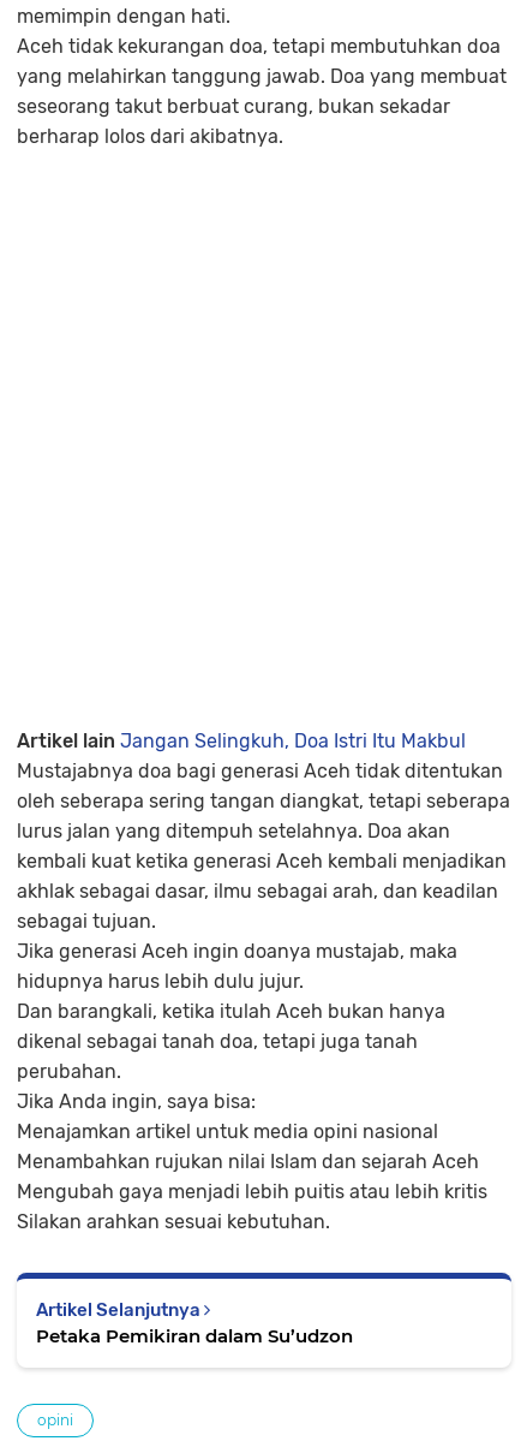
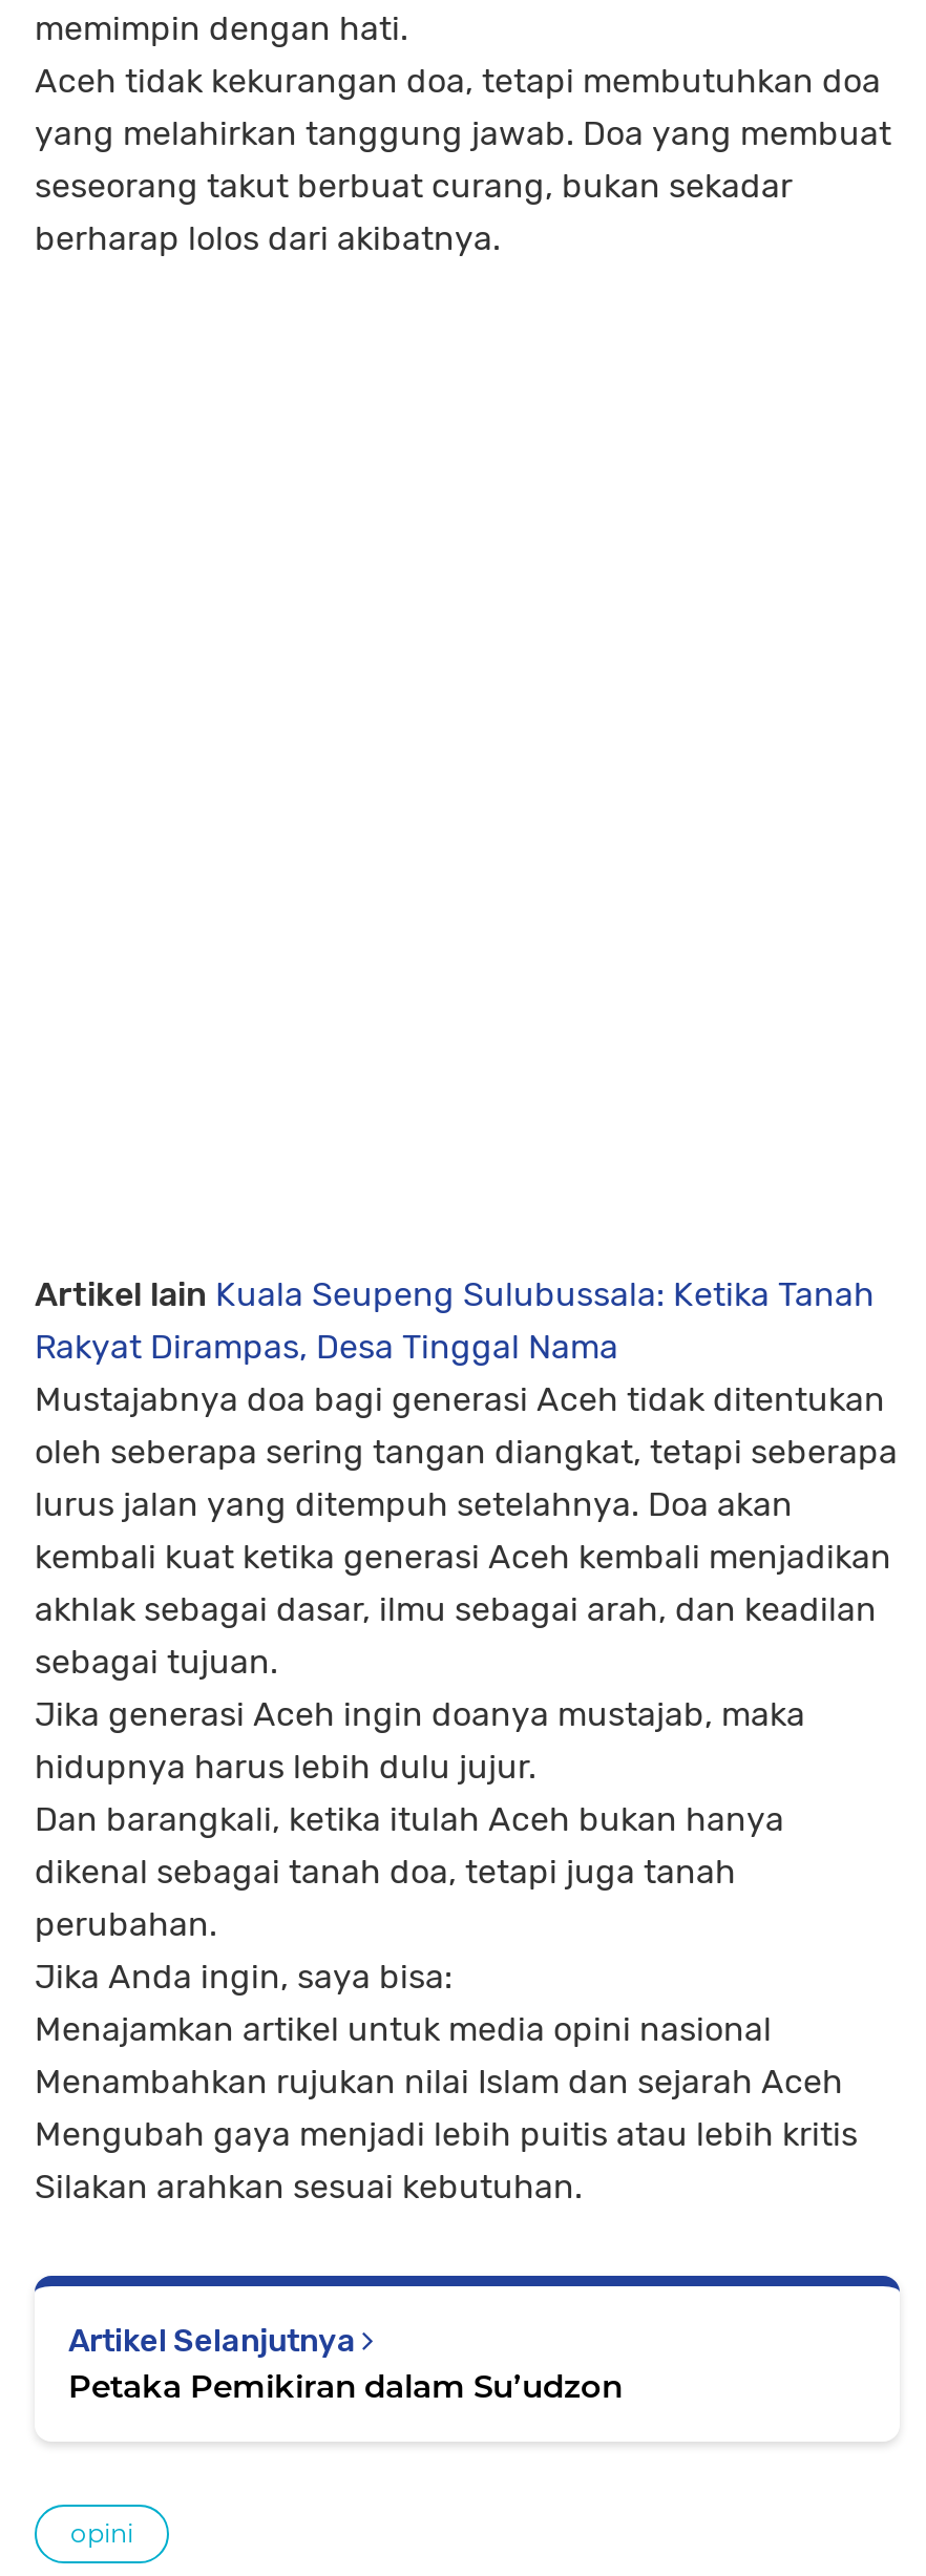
[17,730,466,752] Artikel lain Jangan Selingkuh, Doa Istri Itu Makbul -> [35,1274,875,1367] Artikel lain Kuala Seupeng Sulubussala: Ketika Tanah | Rakyat Dirampas, Desa Tinggal Nama

